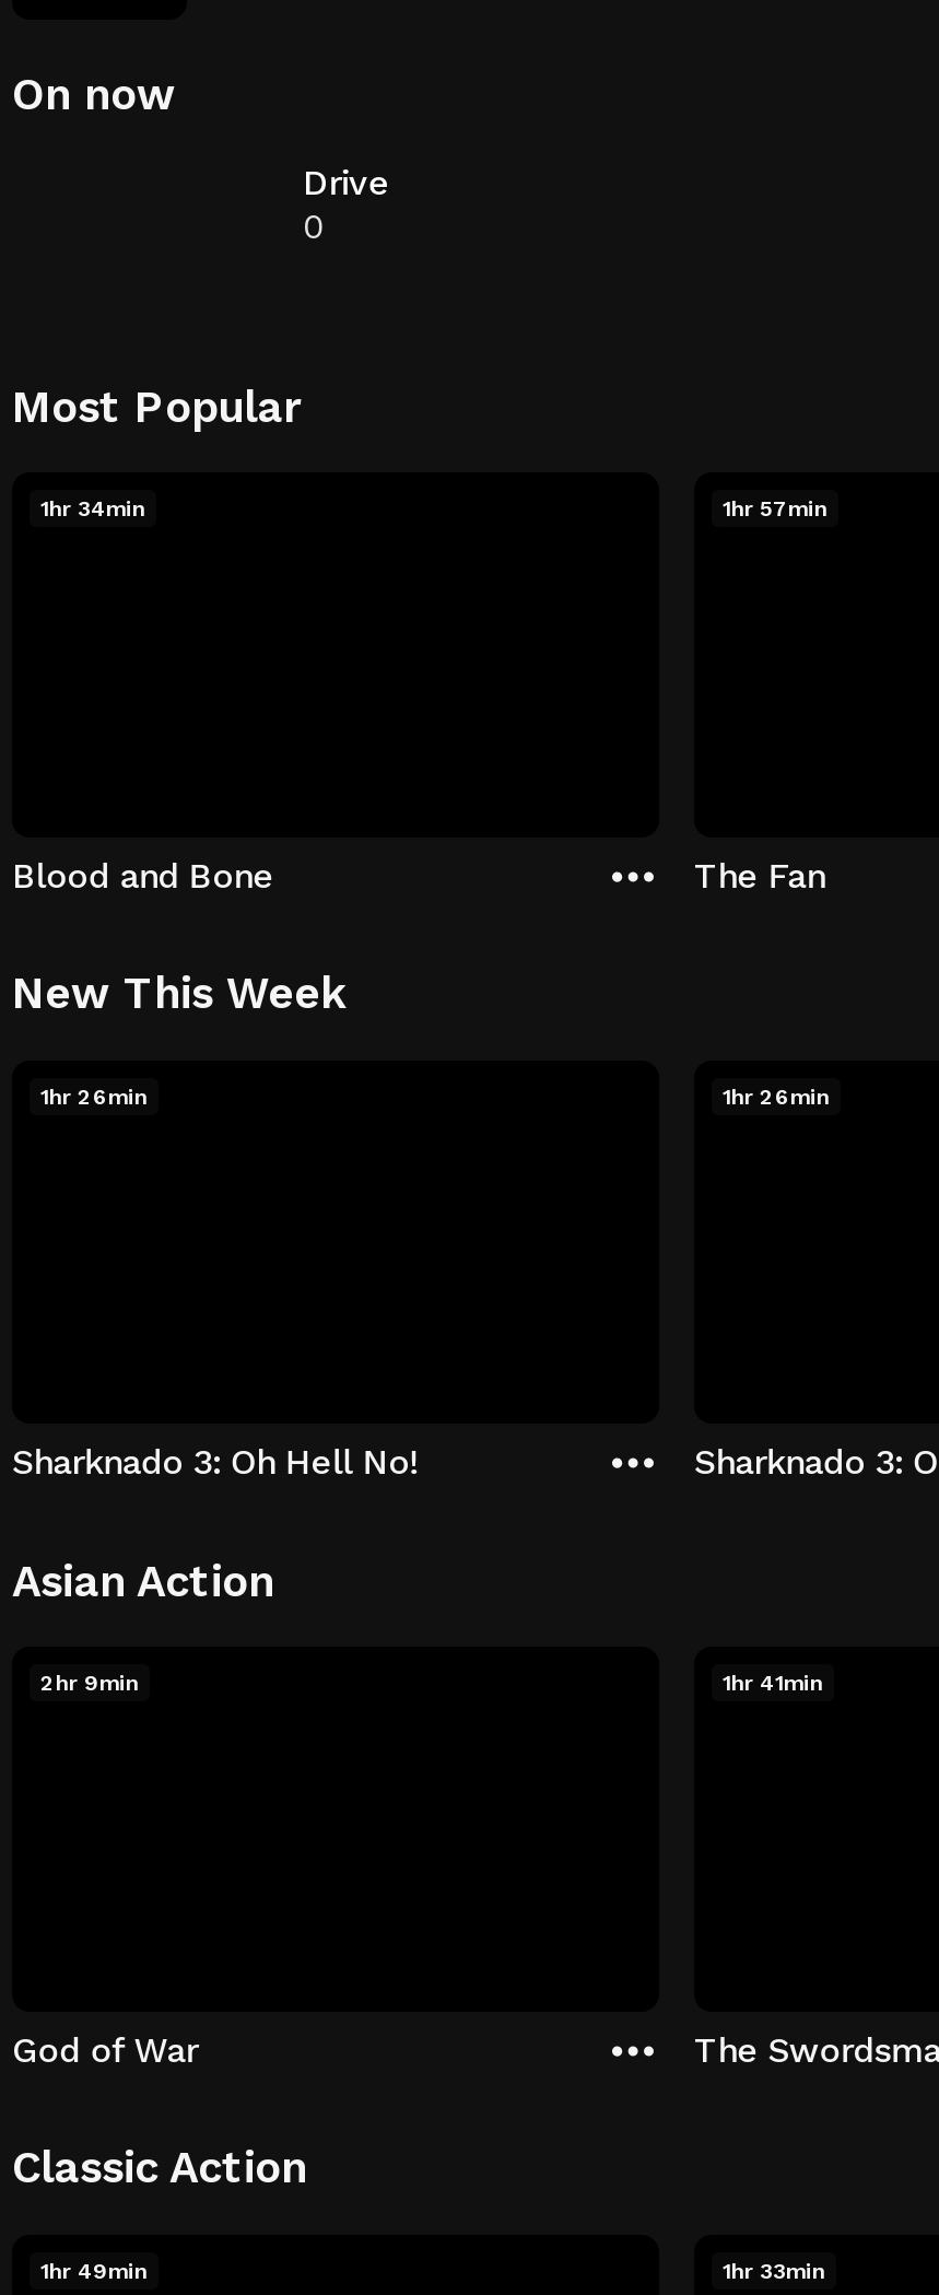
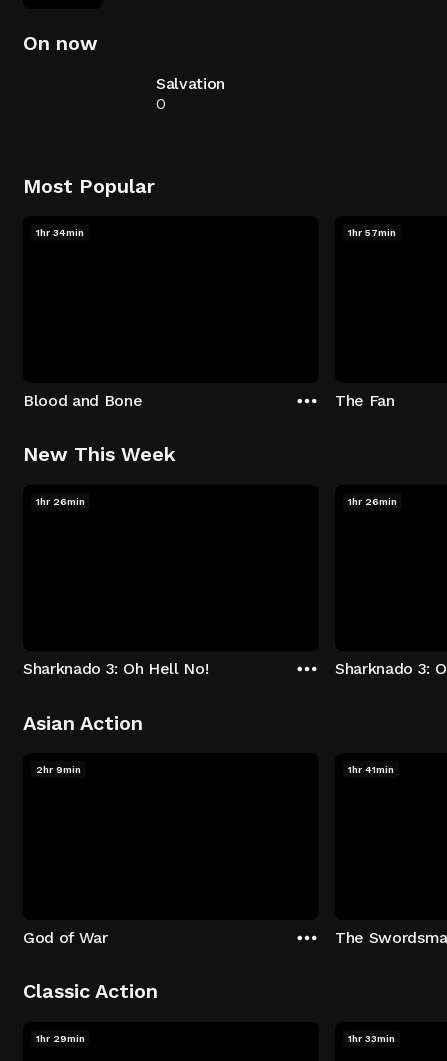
[303,162,389,203] Drive -> [156,74,225,93] Salvation
[40,2258,148,2282] 1hr 49min -> [36,1032,85,1043] 1hr 29min

